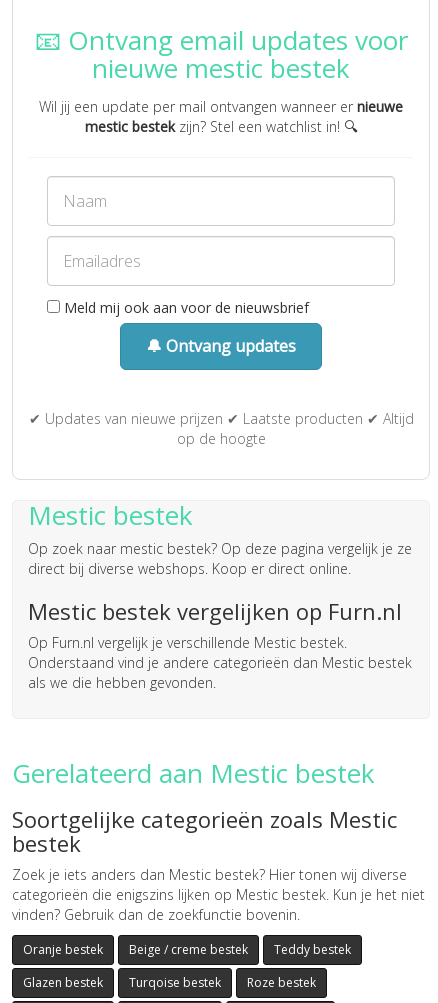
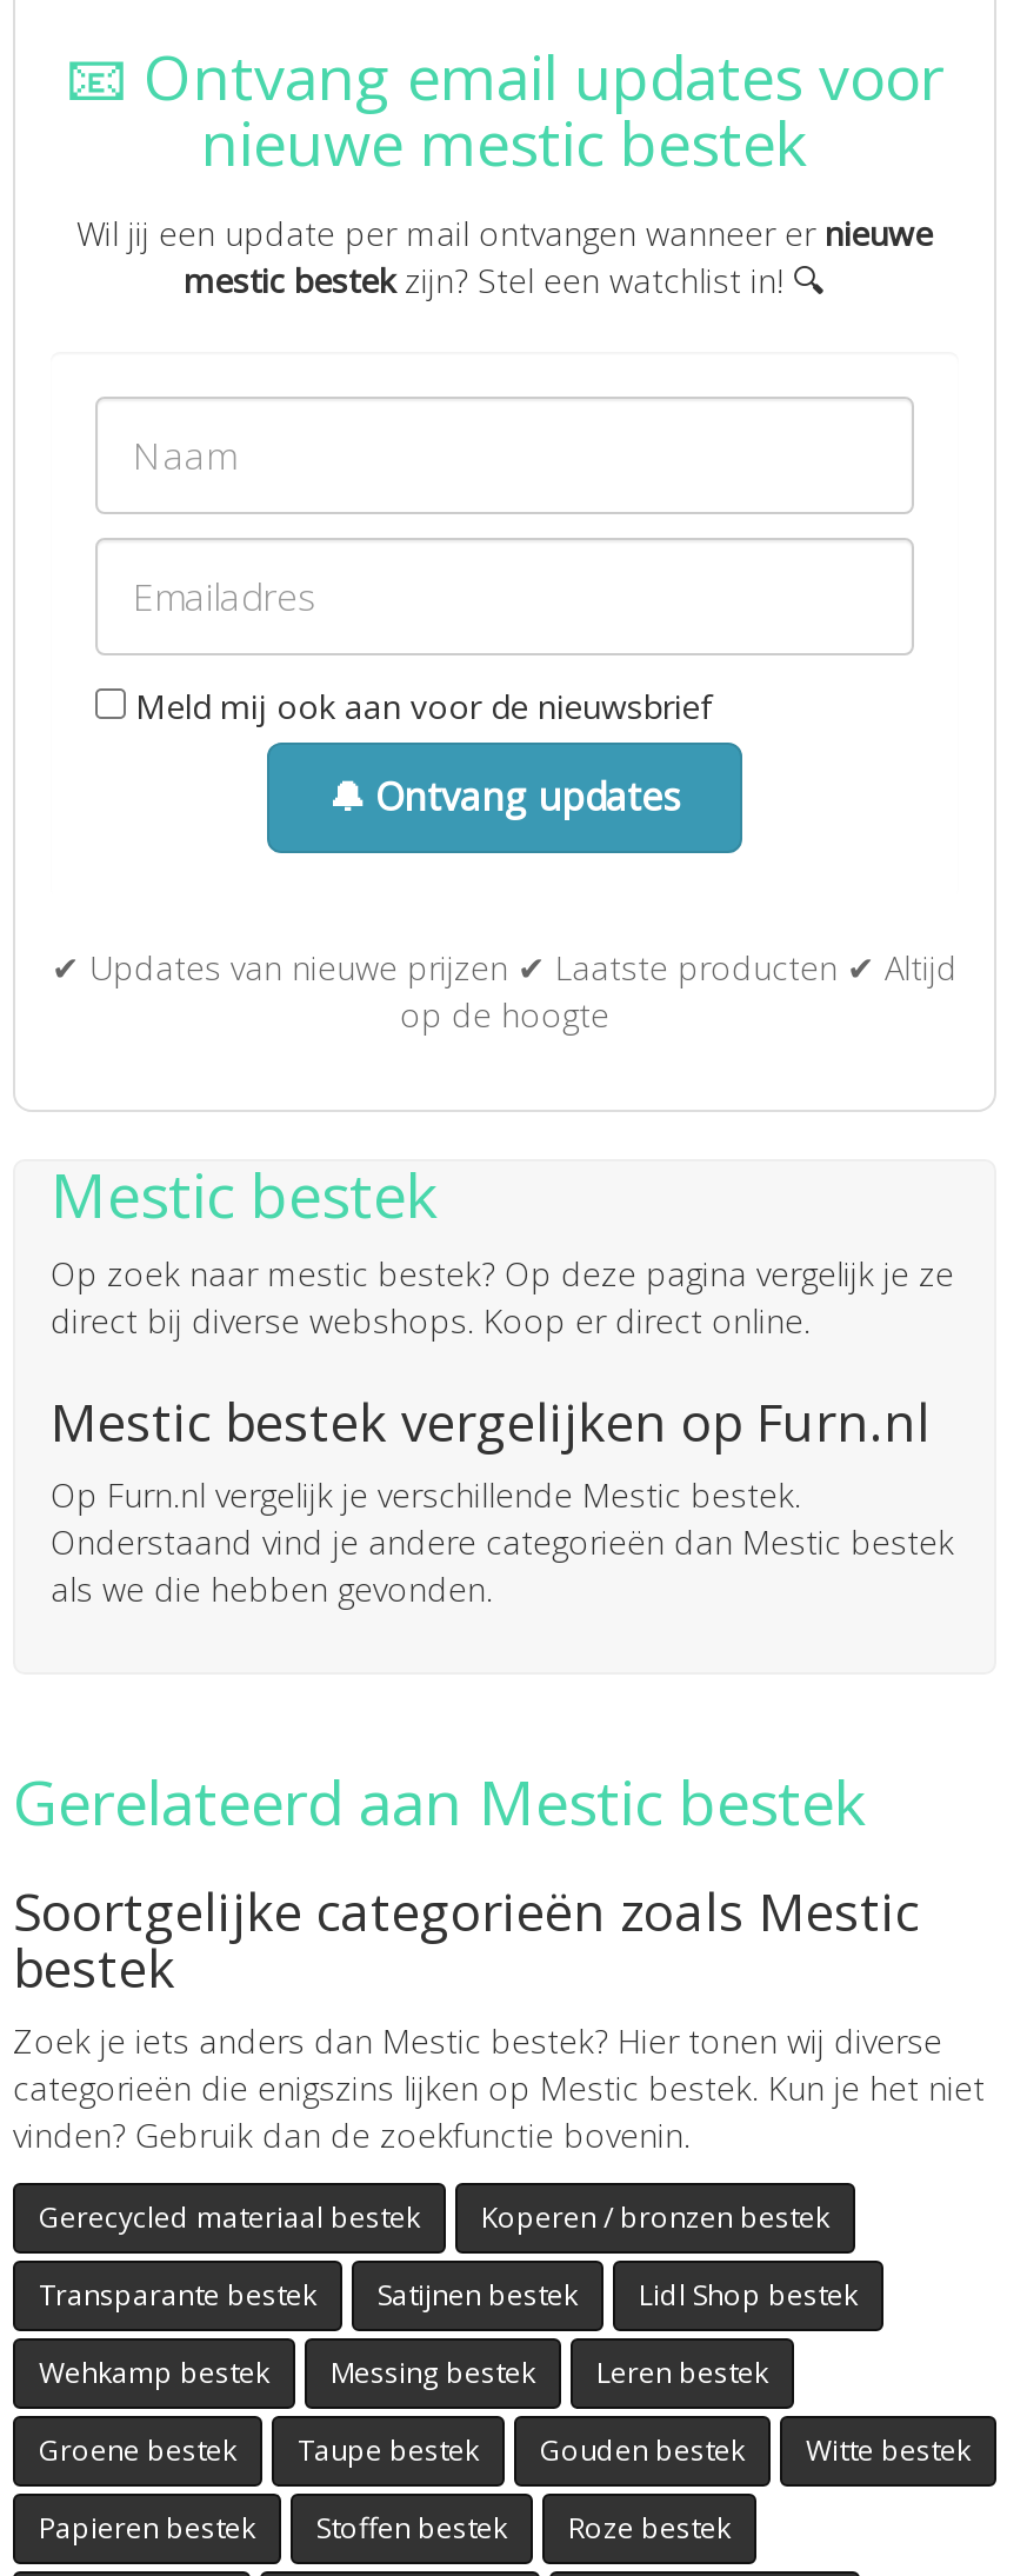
[23,941,351,991] Oranje bestek | Beige / creme bestek | Teddy bestek | Glazen bestek | Turqoise bestek -> [39,2198,971,2548] Gerecycled materiaal bestek | Koperen / bronzen bestek | Transparante bestek | Satijnen bestek | Lidl Shop bestek | Wehkamp bestek | Messing bestek | Leren bestek | Groene bestek | Taupe bestek | Gouden bestek | Witte bestek | Papieren bestek | Stoffen bestek

